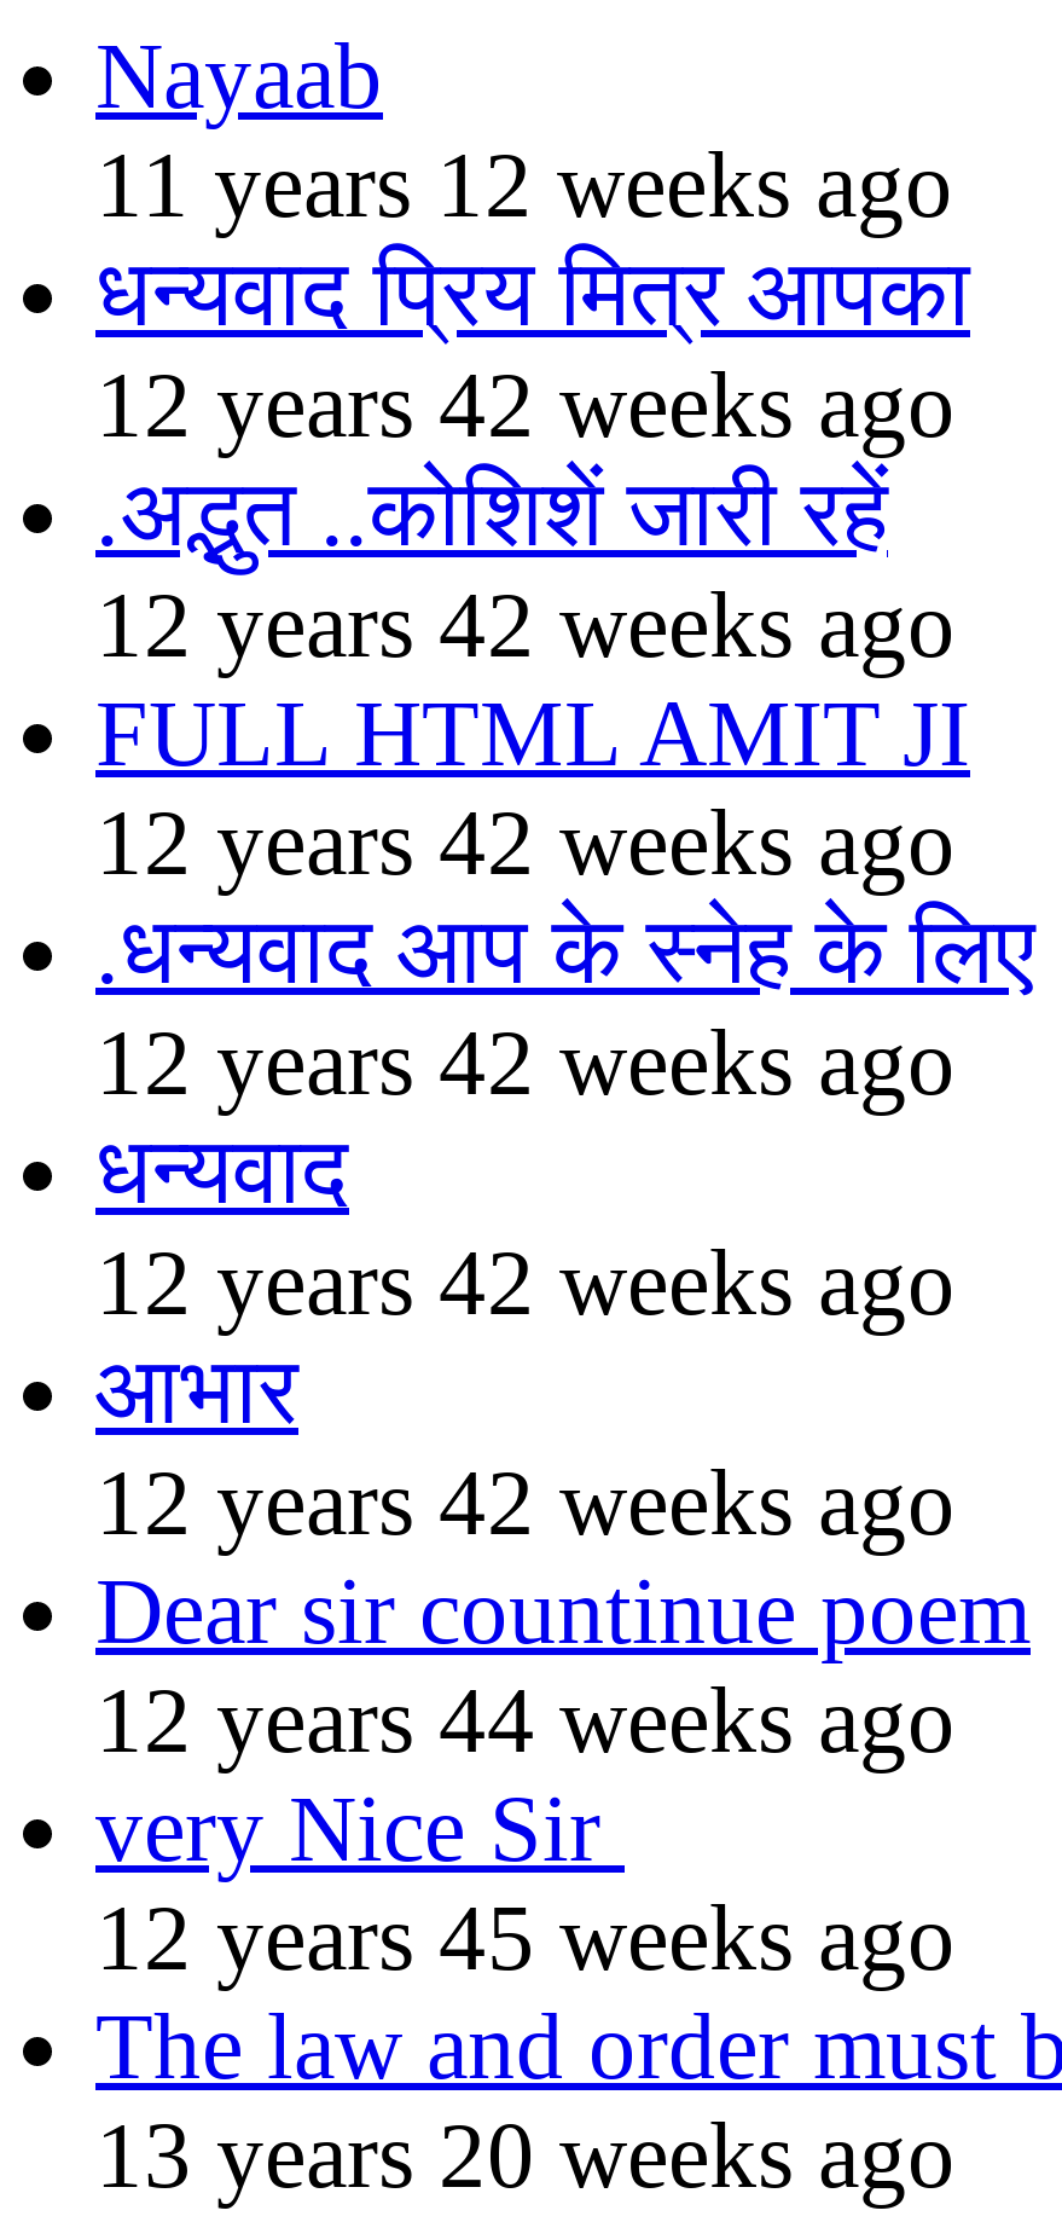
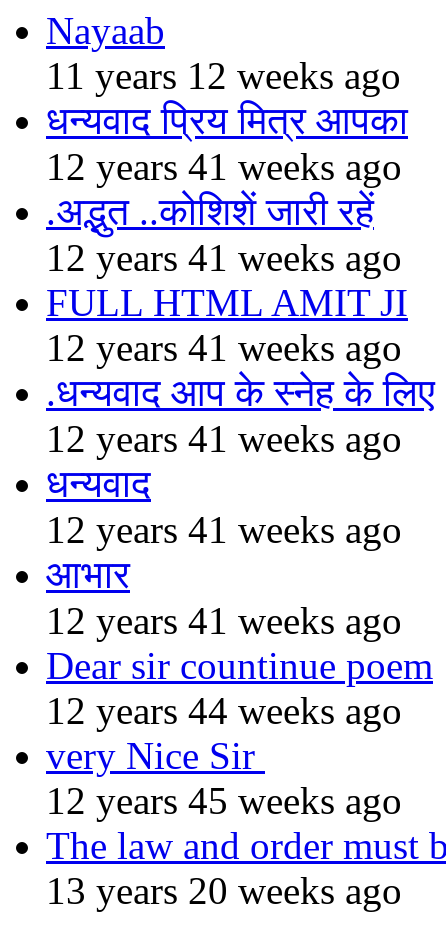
[95,353,956,457] 12 years 42 weeks ago -> [46,145,402,188] 12 years 41 weeks ago
[95,573,956,677] 12 years 42 weeks ago -> [46,236,402,279] 12 years 41 weeks ago
[95,790,956,894] 12 years 42 weeks ago -> [46,326,402,369] 12 years 41 weeks ago
[95,1010,956,1114] 12 years 42 weeks ago -> [46,417,402,460] 12 years 41 weeks ago
[95,1230,956,1334] 12 years 42 weeks ago -> [46,508,402,551] 12 years 41 weeks ago
[95,1450,956,1554] 12 years 42 weeks ago -> [46,599,402,642] 12 years 41 weeks ago

